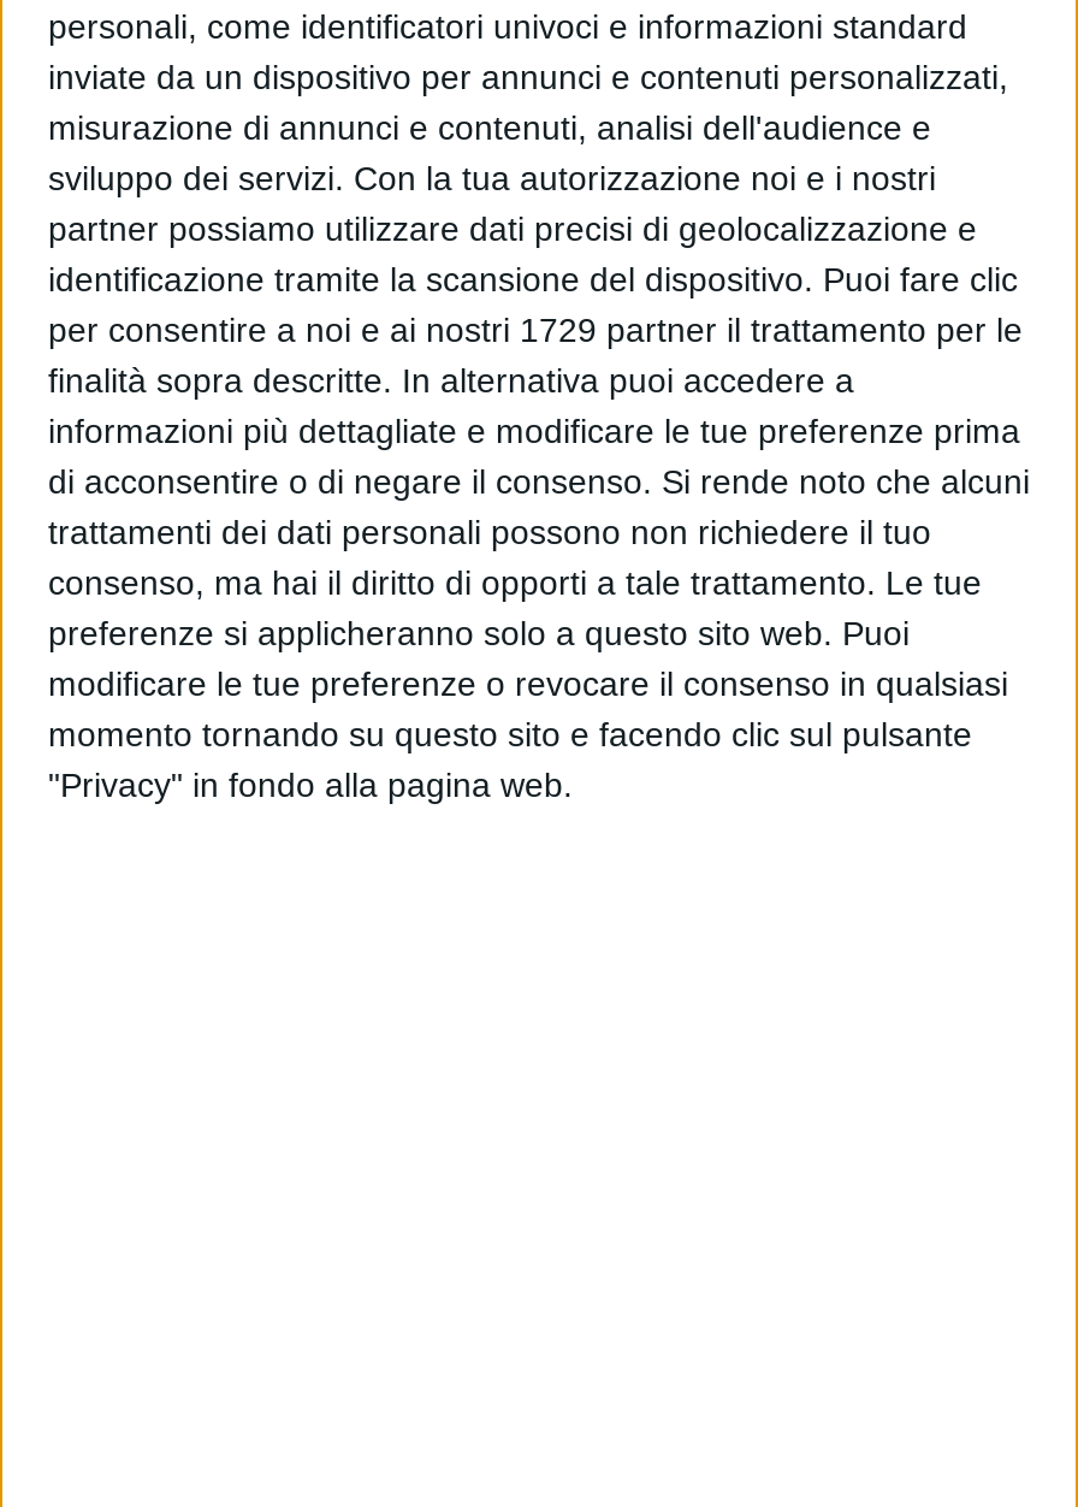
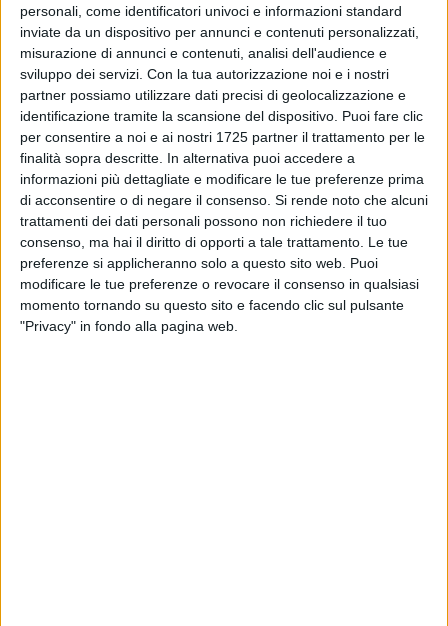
[48,312,1023,350] per consentire a noi e ai nostri 1729 partner il trattamento per le -> [20,129,425,145] per consentire a noi e ai nostri 1725 partner il trattamento per le

